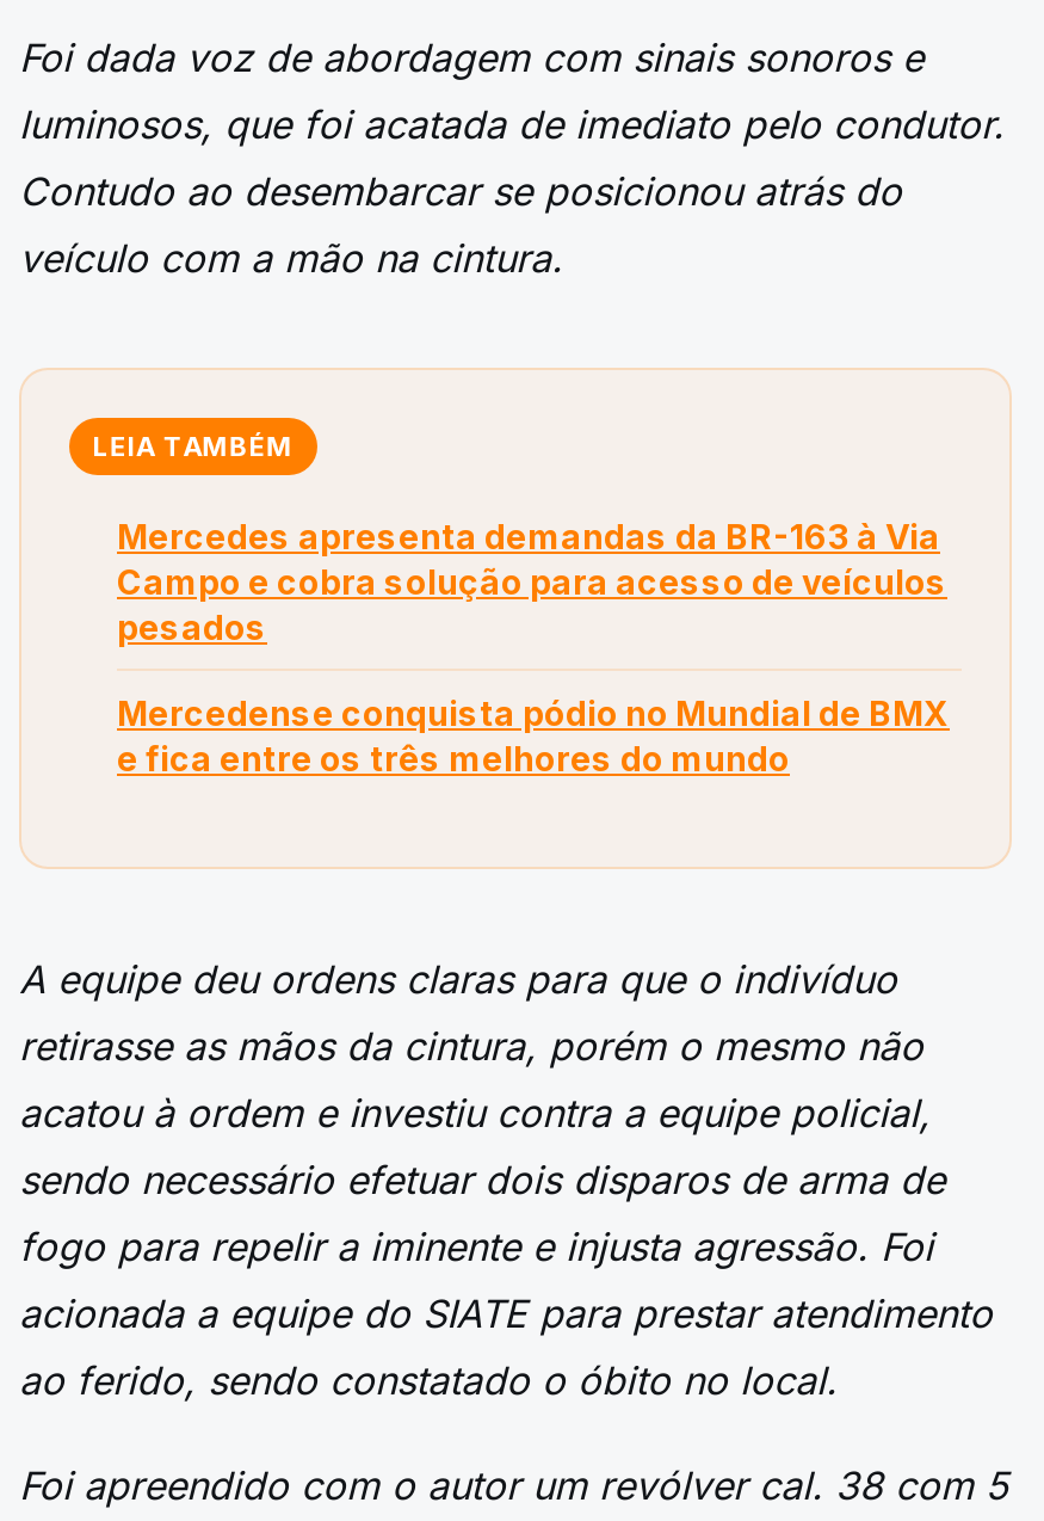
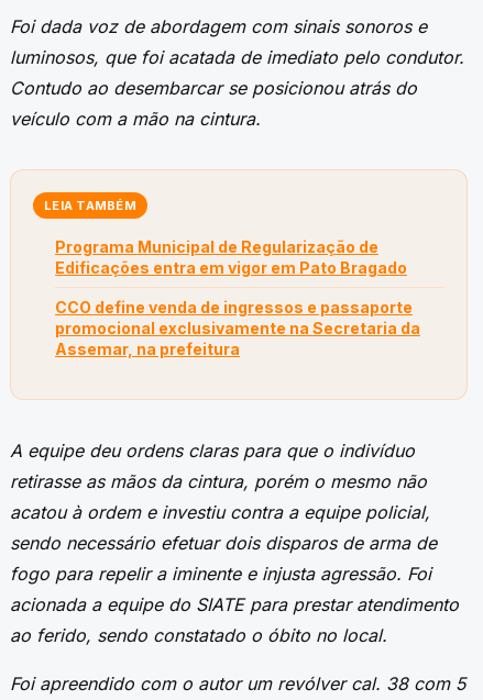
[117,516,947,647] Mercedes apresenta demandas da BR-163 à Via | Campo e cobra solução para acesso de veículos | pesados -> [55,237,407,277] Programa Municipal de Regularização de | Edificações entra em vigor em Pato Bragado
[117,692,950,778] Mercedense conquista pódio no Mundial de BMX | e fica entre os três melhores do mundo -> [55,298,420,358] CCO define venda de ingressos e passaporte | promocional exclusivamente na Secretaria da | Assemar, na prefeitura

